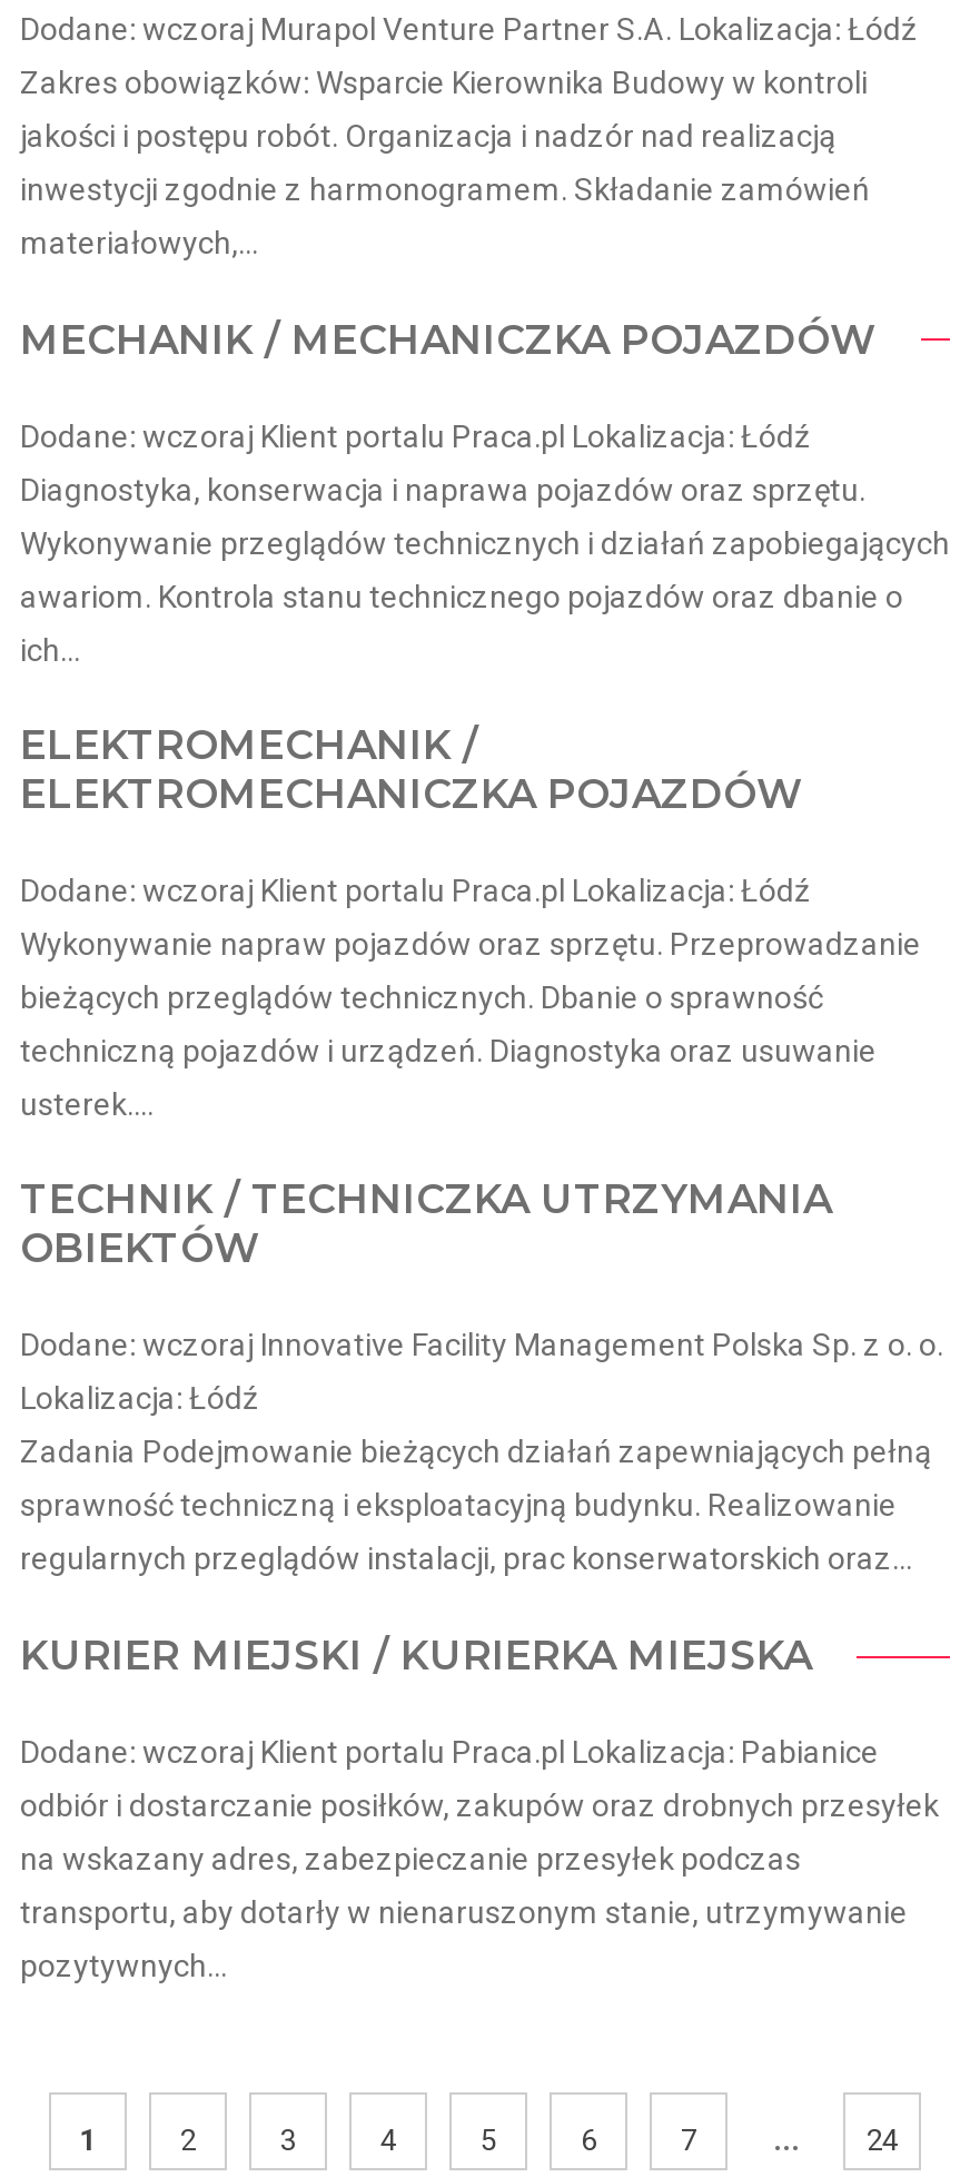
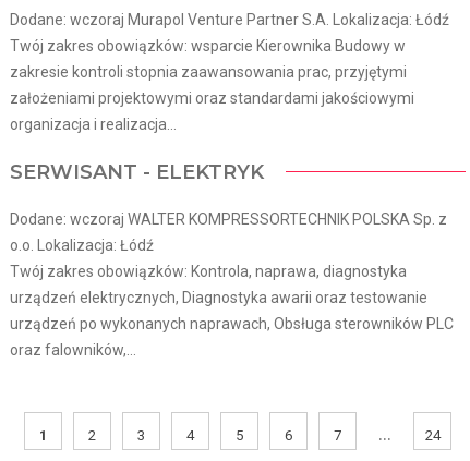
[20,64,950,1984] Zakres obowiązków: Wsparcie Kierownika Budowy w kontroli | jakości i postępu robót. Organizacja i nadzór nad realizacją | inwestycji zgodnie z harmonogramem. Składanie zamówień | materiałowych,... | MECHANIK / MECHANICZKA POJAZDÓW | Dodane: wczoraj Klient portalu Praca.pl Lokalizacja: Łódź | Diagnostyka, konserwacja i naprawa pojazdów oraz sprzętu. | Wykonywanie przeglądów technicznych i działań zapobiegających | awariom. Kontrola stanu technicznego pojazdów oraz dbanie o | ich... | ELEKTROMECHANIK / | ELEKTROMECHANICZKA POJAZDÓW | Dodane: wczoraj Klient portalu Praca.pl Lokalizacja: Łódź | Wykonywanie napraw pojazdów oraz sprzętu. Przeprowadzanie | bieżących przeglądów technicznych. Dbanie o sprawność | techniczną pojazdów i urządzeń. Diagnostyka oraz usuwanie | usterek.... | TECHNIK / TECHNICZKA UTRZYMANIA | OBIEKTÓW | Dodane: wczoraj Innovative Facility Management Polska Sp. z o. o. | Lokalizacja: Łódź | Zadania Podejmowanie bieżących działań zapewniających pełną | sprawność techniczną i eksploatacyjną budynku. Realizowanie | regularnych przeglądów instalacji, prac konserwatorskich oraz... | KURIER MIEJSKI / KURIERKA MIEJSKA | Dodane: wczoraj Klient portalu Praca.pl Lokalizacja: Pabianice | odbiór i dostarczanie posiłków, zakupów oraz drobnych przesyłek | na wskazany adres, zabezpieczanie przesyłek podczas | transportu, aby dotarły w nienaruszonym stanie, utrzymywanie | pozytywnych... -> [10,37,454,359] Twój zakres obowiązków: wsparcie Kierownika Budowy w | zakresie kontroli stopnia zaawansowania prac, przyjętymi | założeniami projektowymi oraz standardami jakościowymi | organizacja i realizacja... | SERWISANT - ELEKTRYK | Dodane: wczoraj WALTER KOMPRESSORTECHNIK POLSKA Sp. z | o.o. Lokalizacja: Łódź | Twój zakres obowiązków: Kontrola, naprawa, diagnostyka | urządzeń elektrycznych, Diagnostyka awarii oraz testowanie | urządzeń po wykonanych naprawach, Obsługa sterowników PLC | oraz falowników,...

